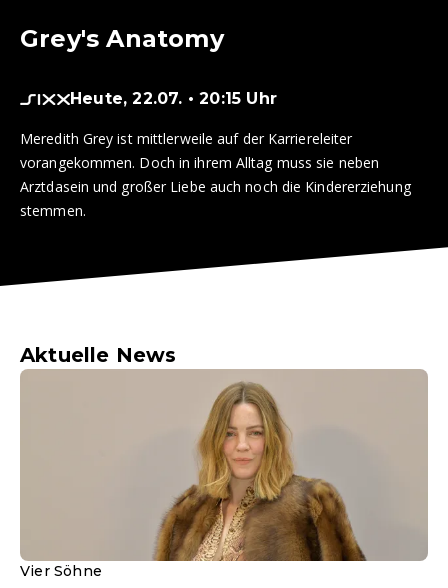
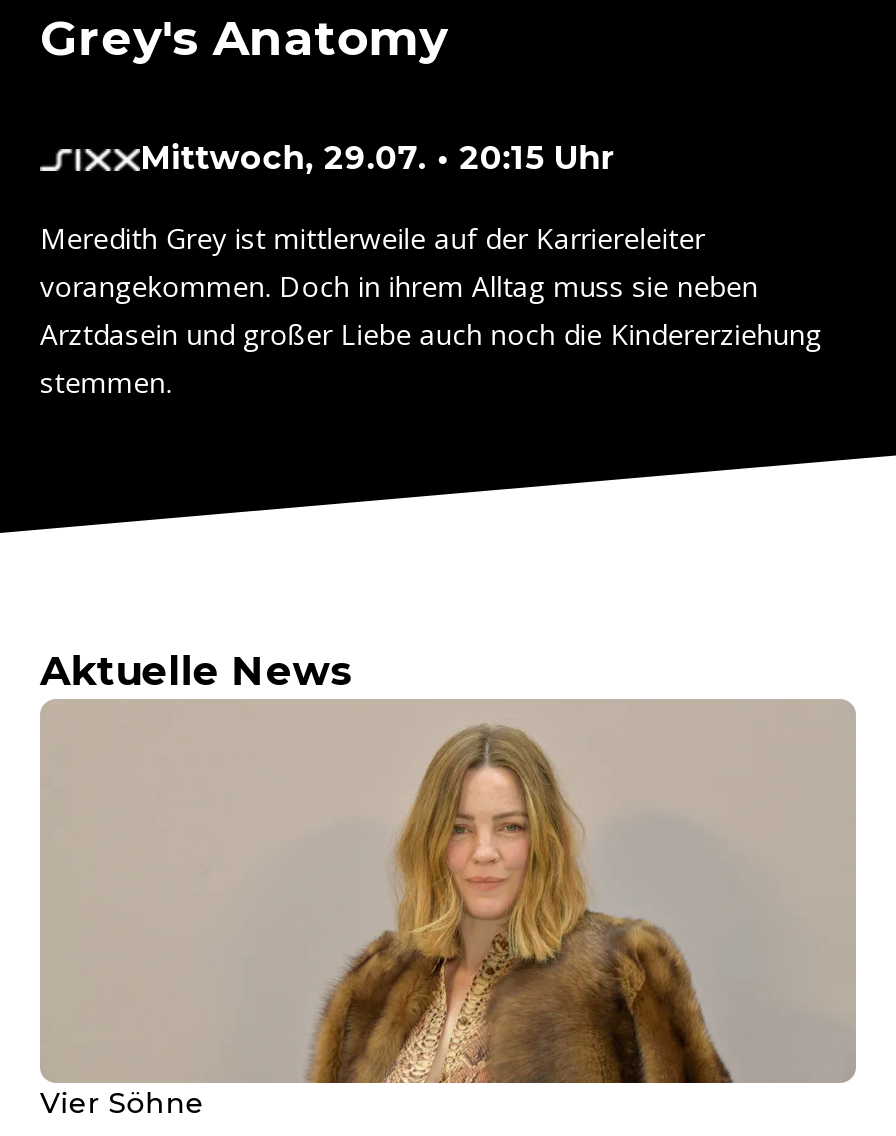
[70,89,277,108] Heute, 22.07. • 20:15 Uhr -> [140,139,615,177] Mittwoch, 29.07. • 20:15 Uhr

